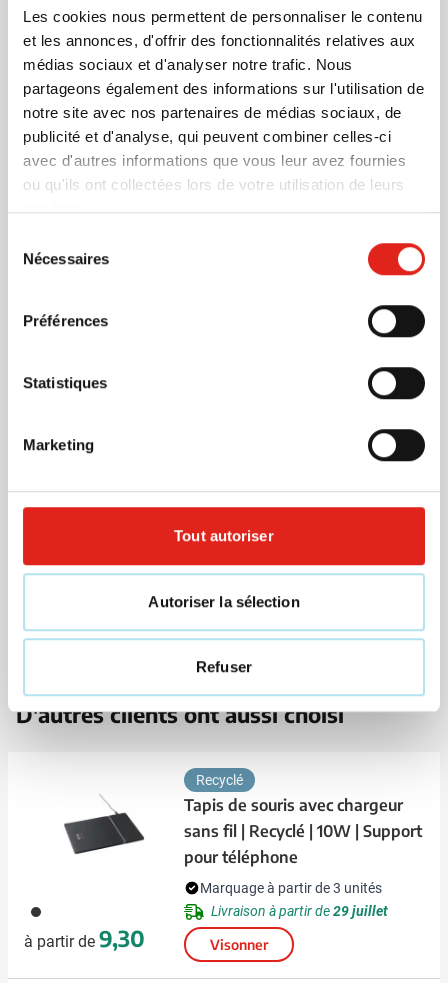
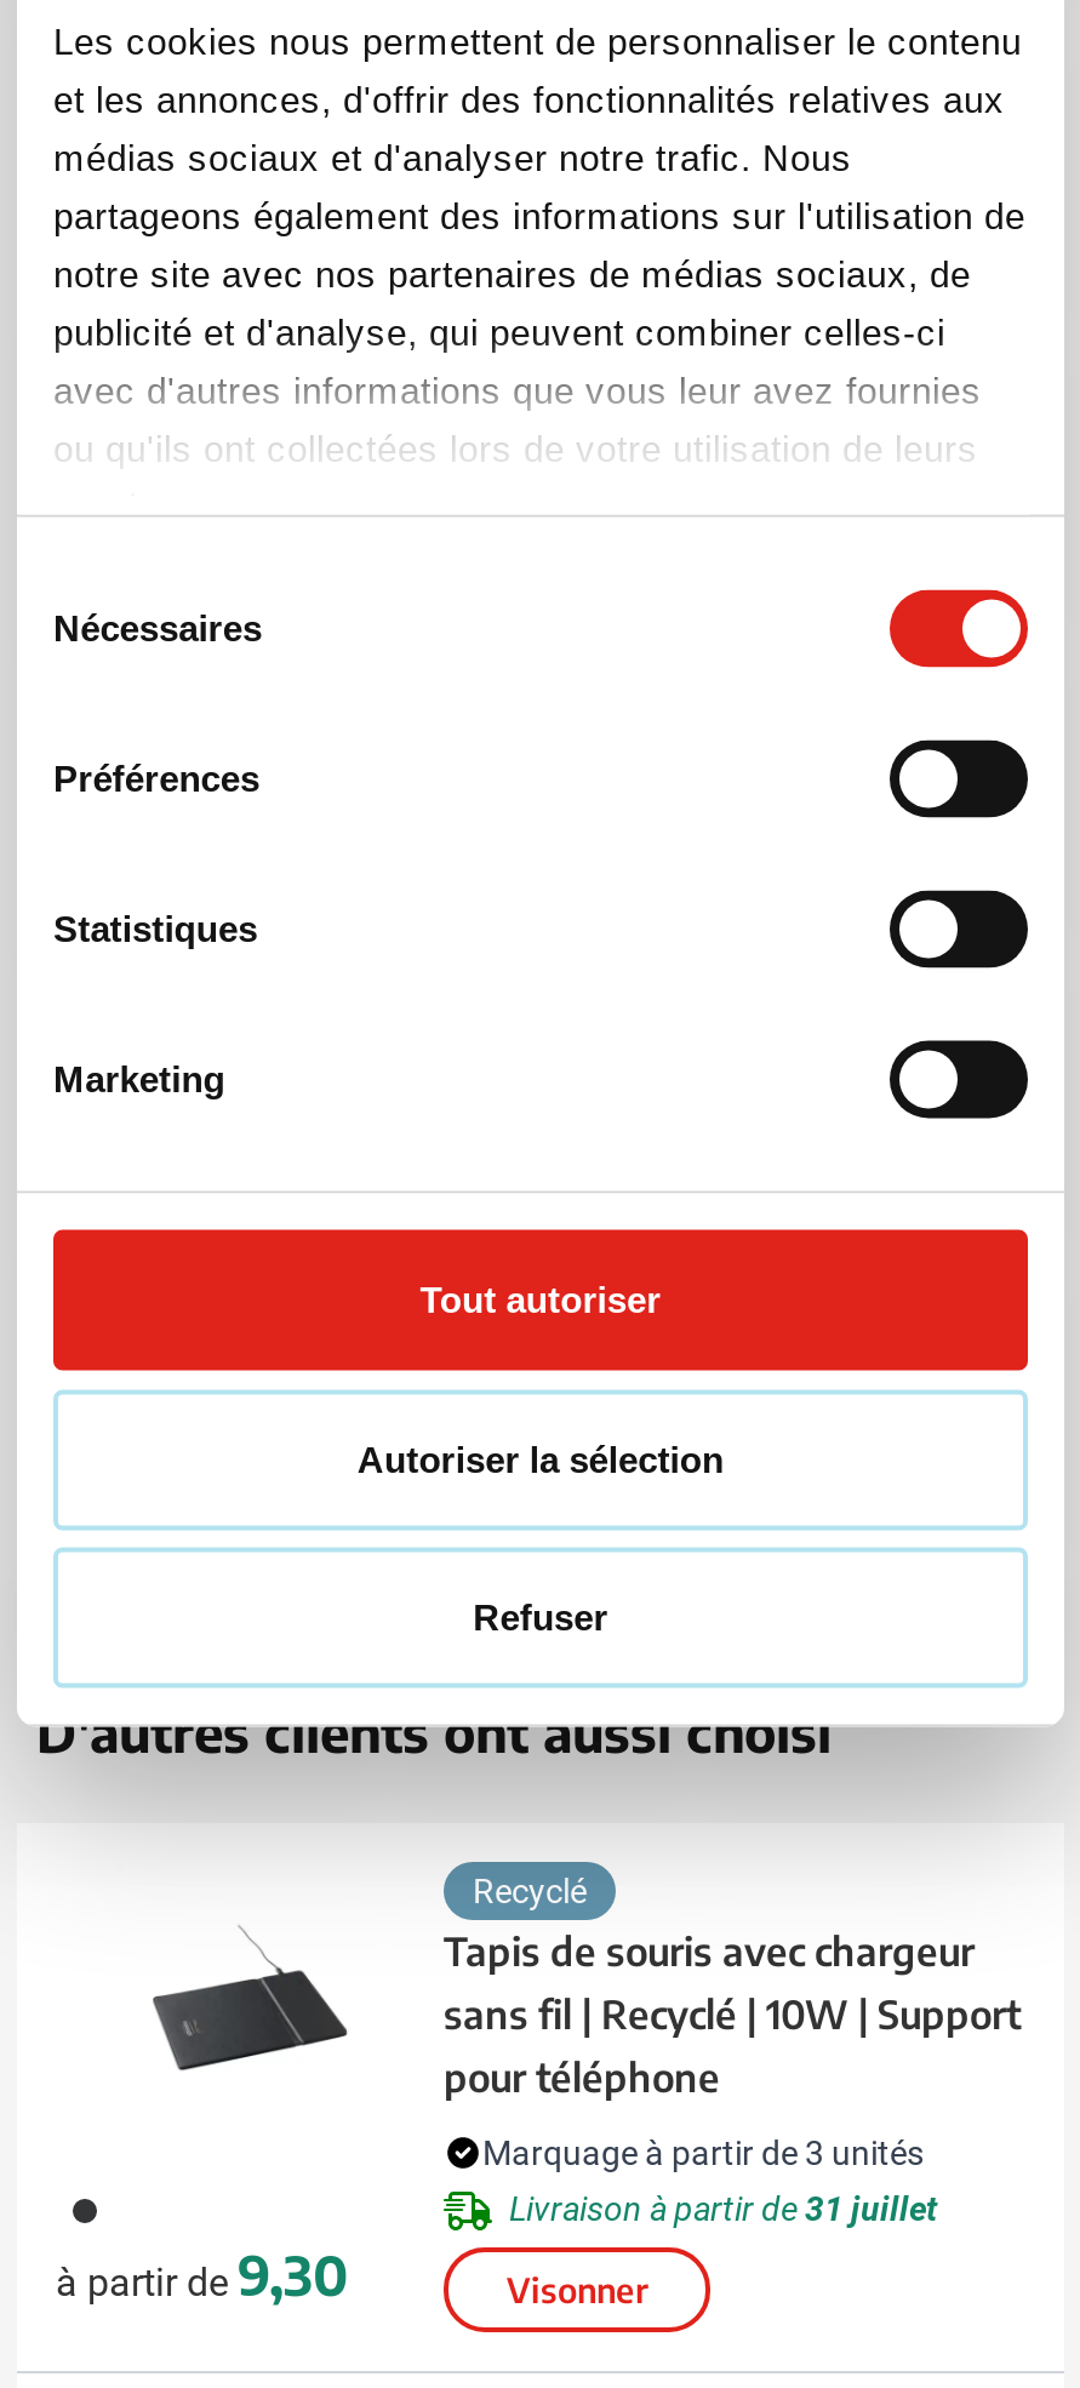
[211,903,388,919] Livraison à partir de 29 juillet -> [509,2188,938,2227] Livraison à partir de 31 juillet

